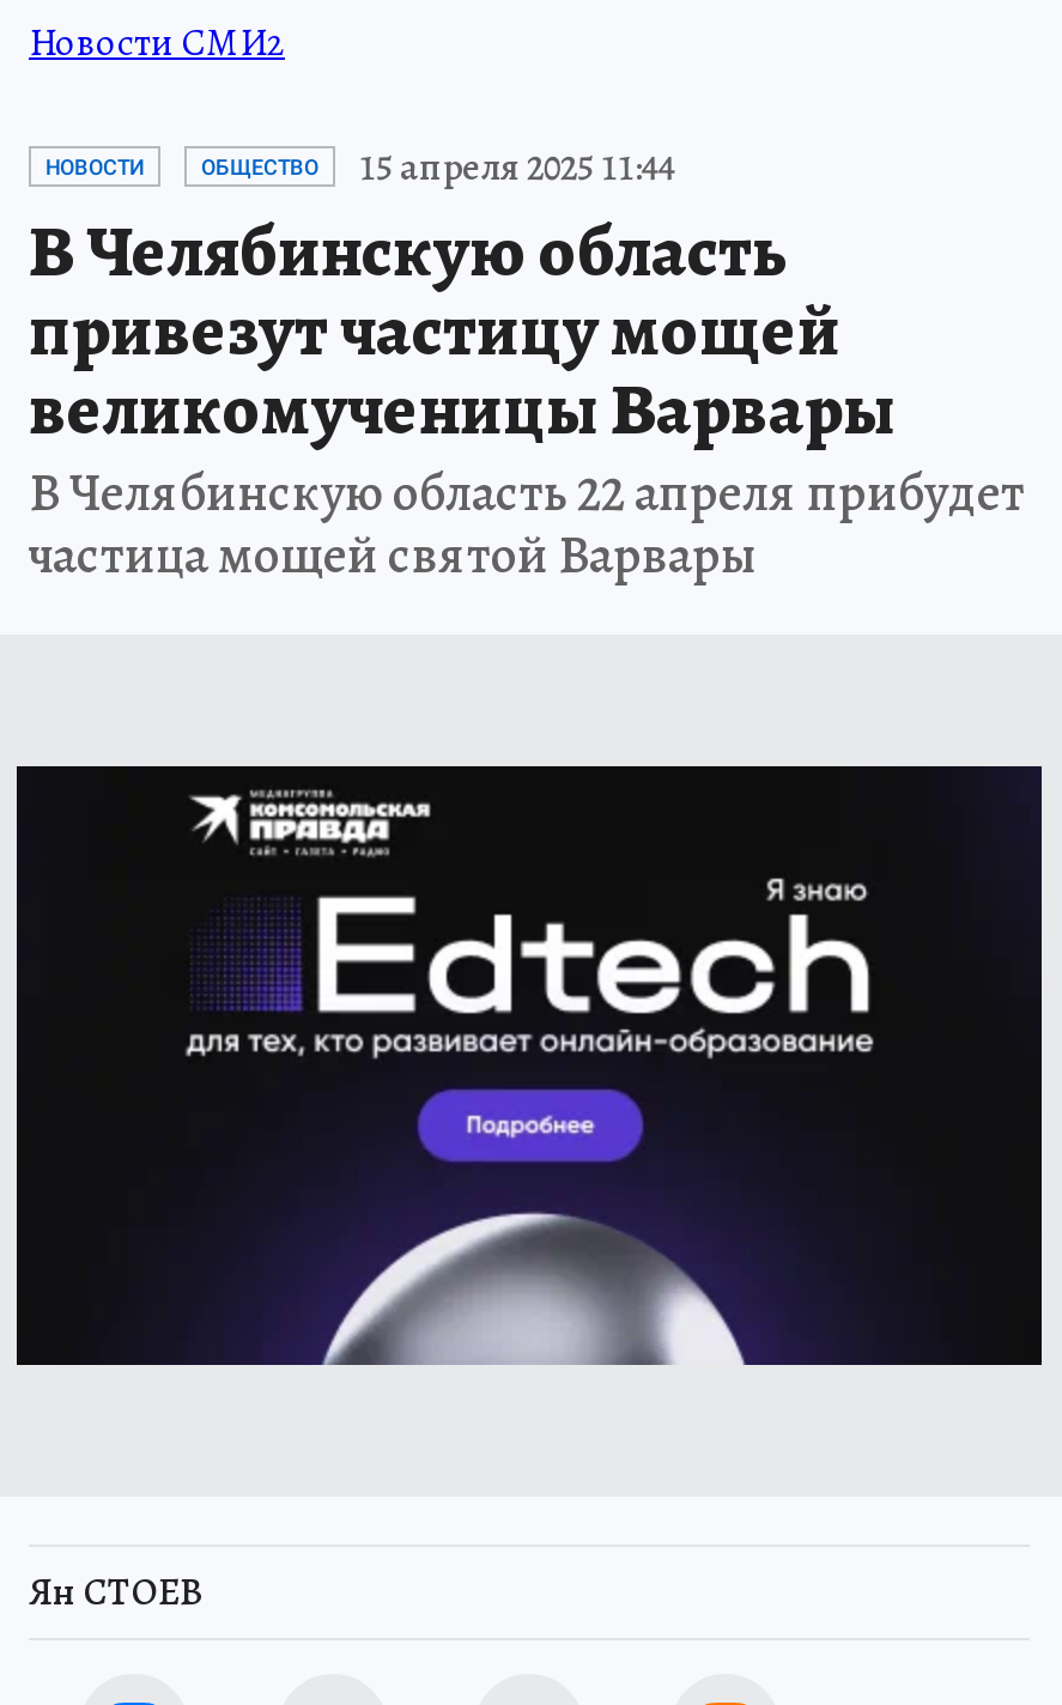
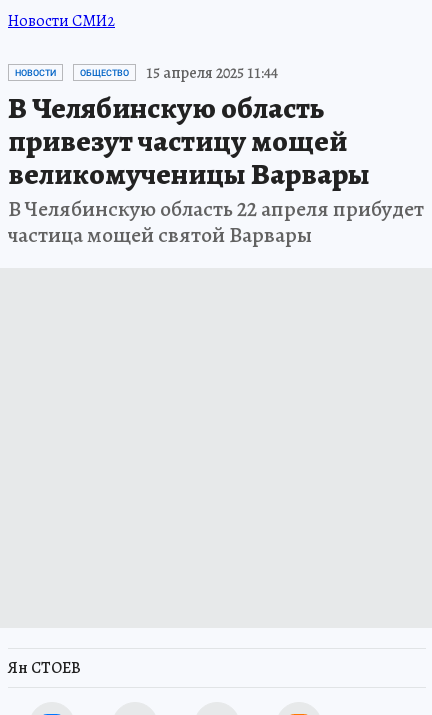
[14,764,1044,1367] [image] -> none

